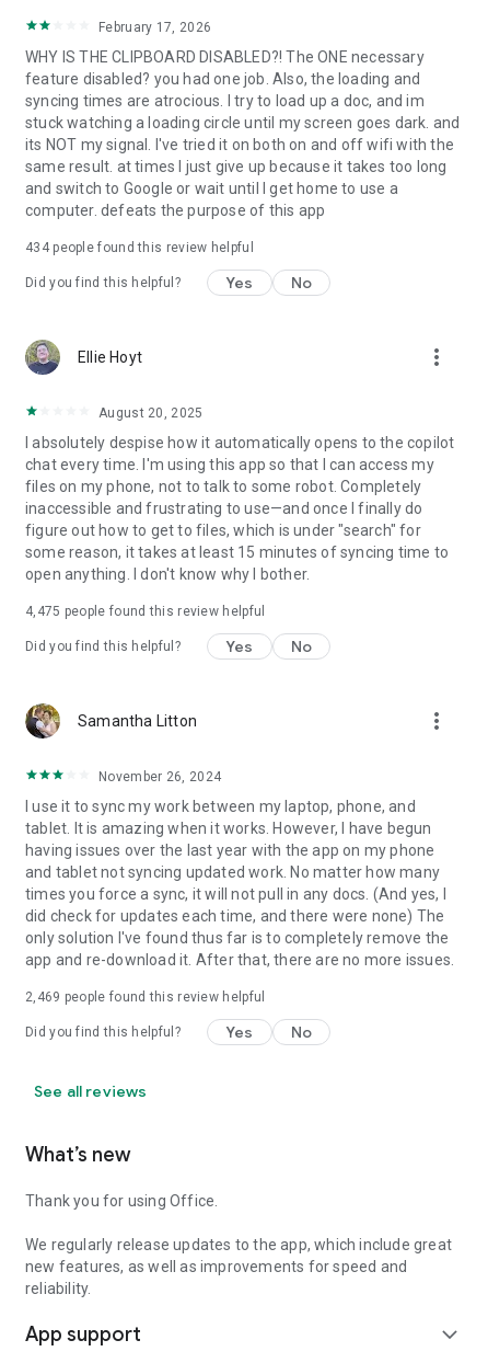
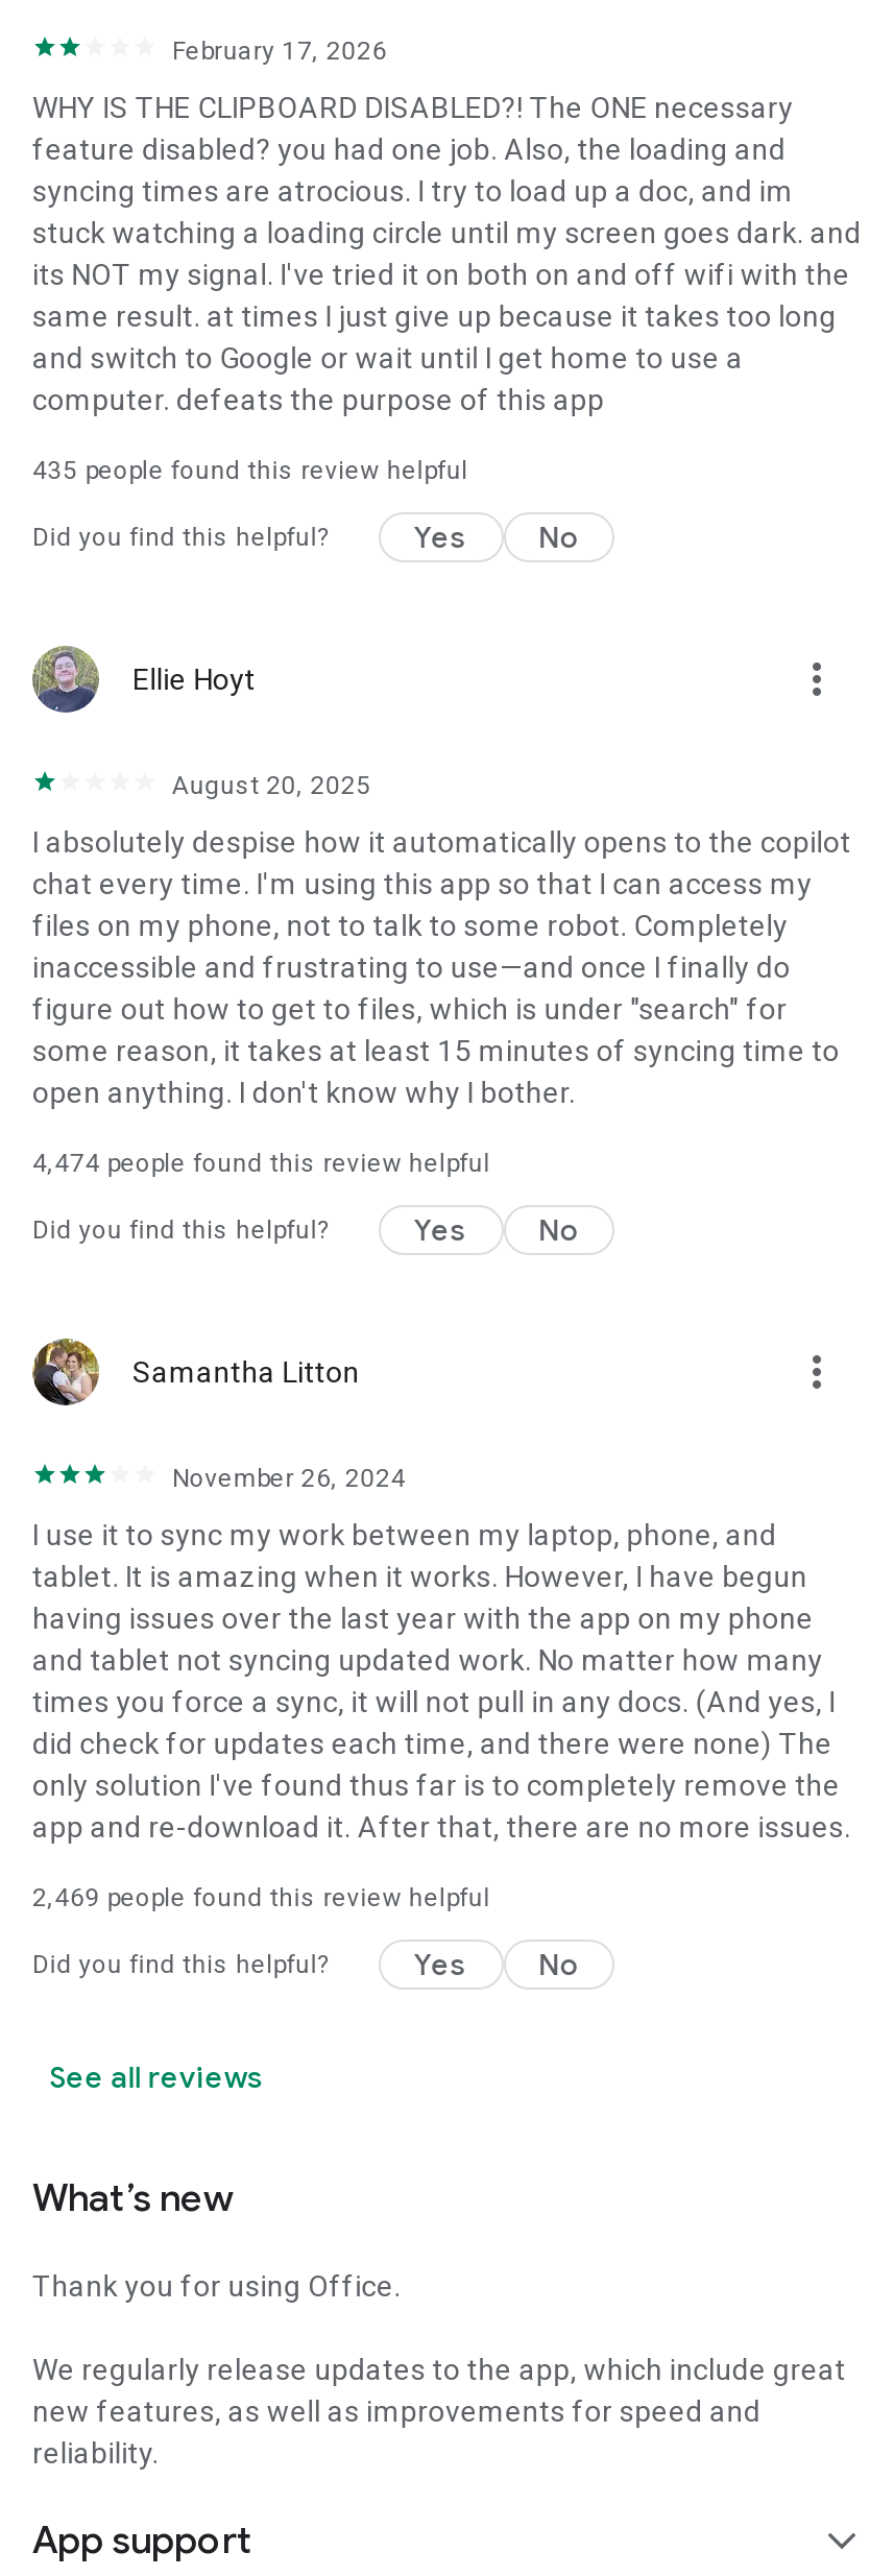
[25,240,254,255] 434 people found this review helpful -> [32,456,468,485] 435 people found this review helpful
[25,604,265,619] 4,475 people found this review helpful -> [32,1149,490,1178] 4,474 people found this review helpful

